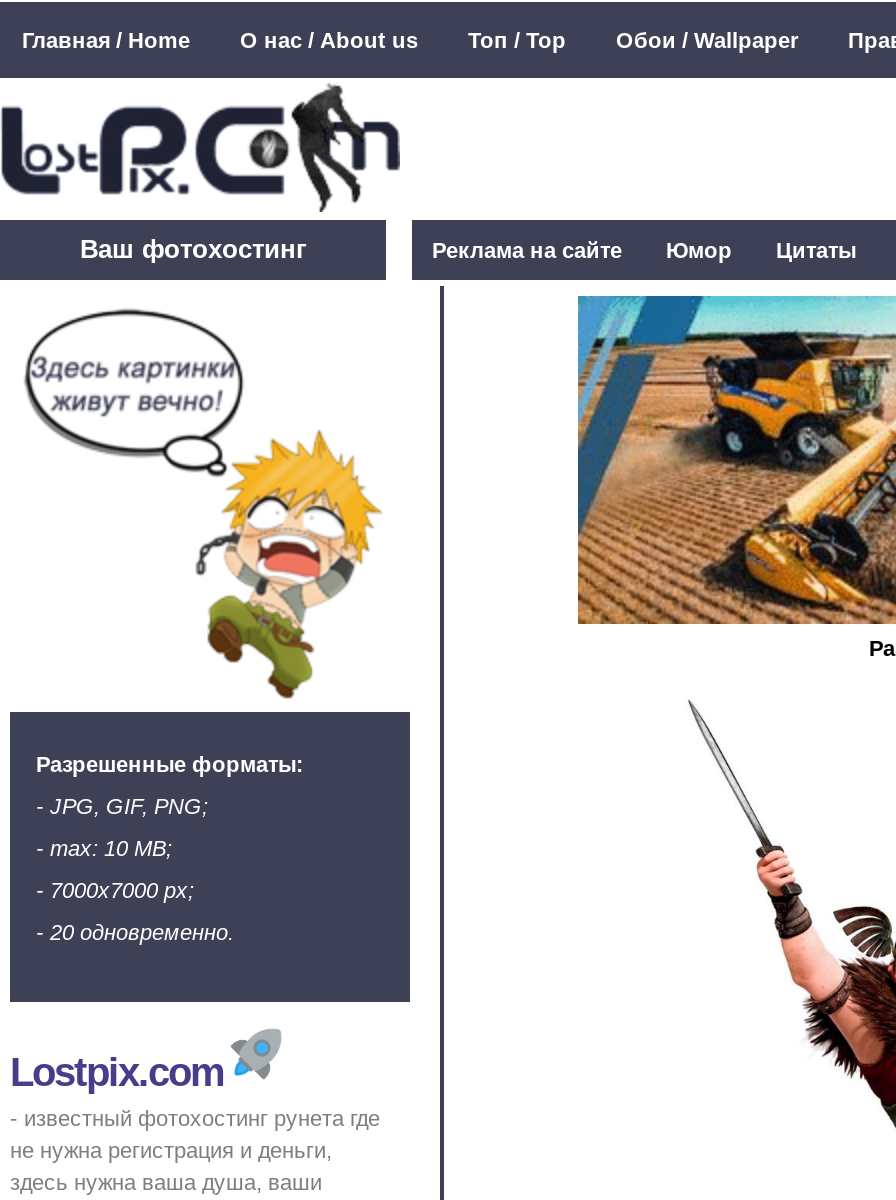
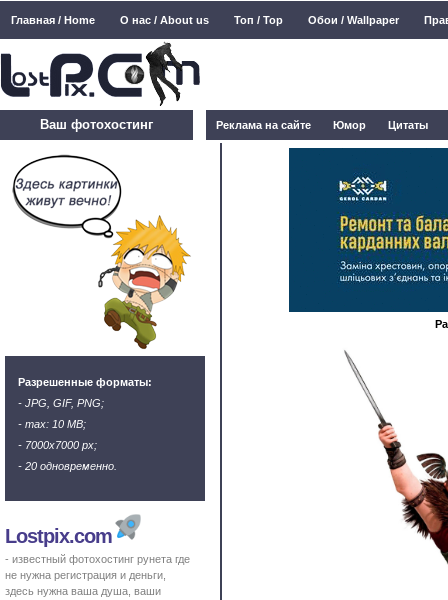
[576,294,890,626] [image] -> [288,147,445,313] [image]

